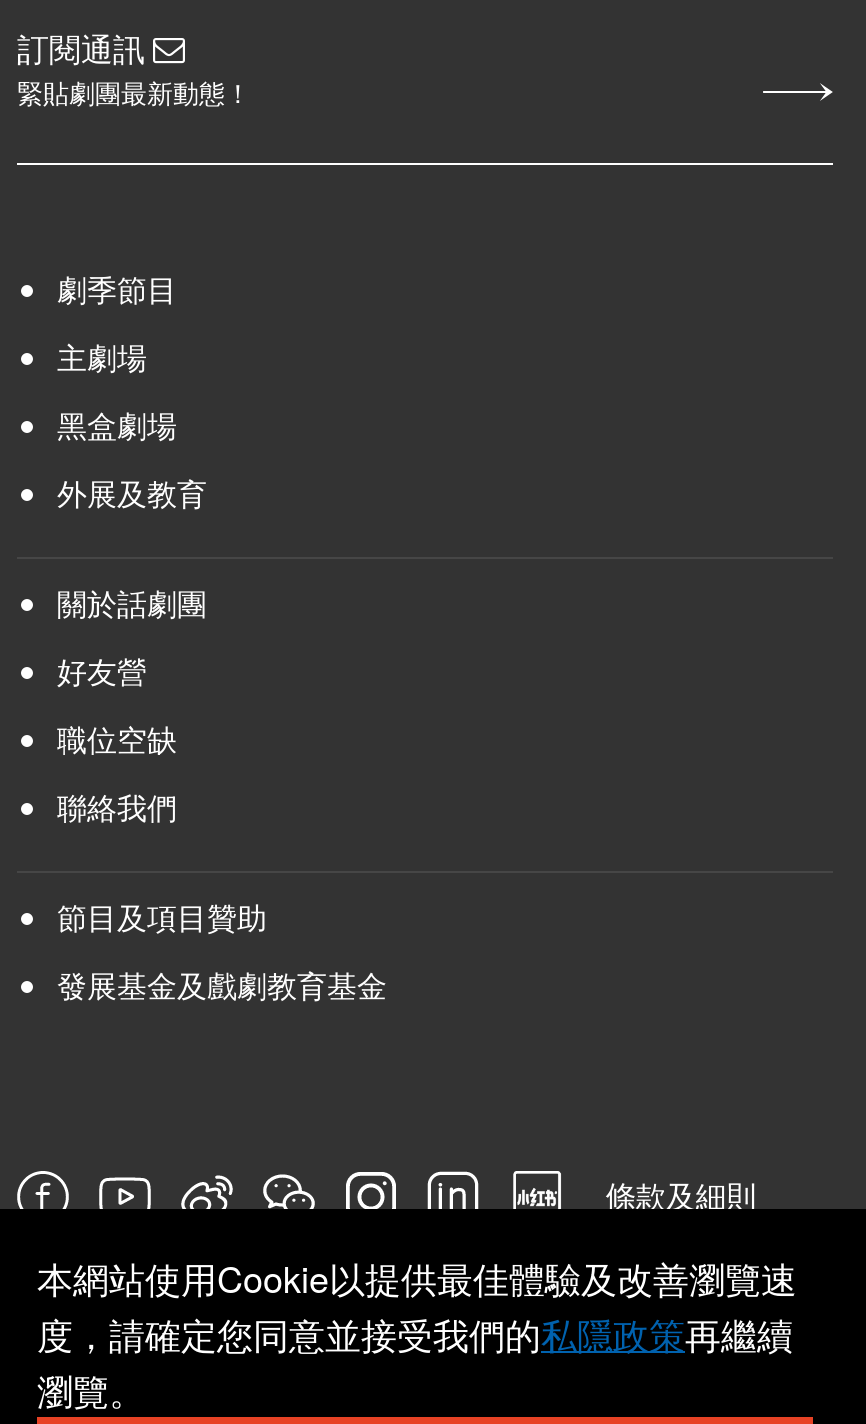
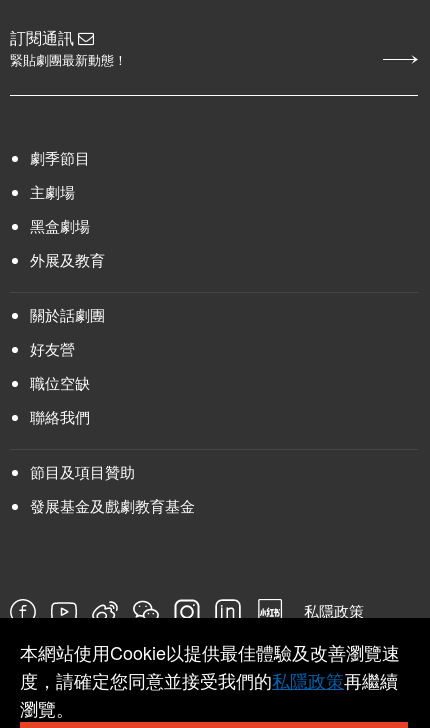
[605,1171,755,1215] 條款及細則 -> [304,599,364,621] 私隱政策

